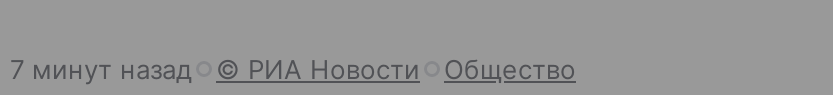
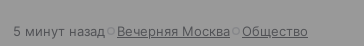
[10,52,420,84] 7 минут назад | © РИА Новости -> [13,23,230,39] 5 минут назад | Вечерняя Москва

